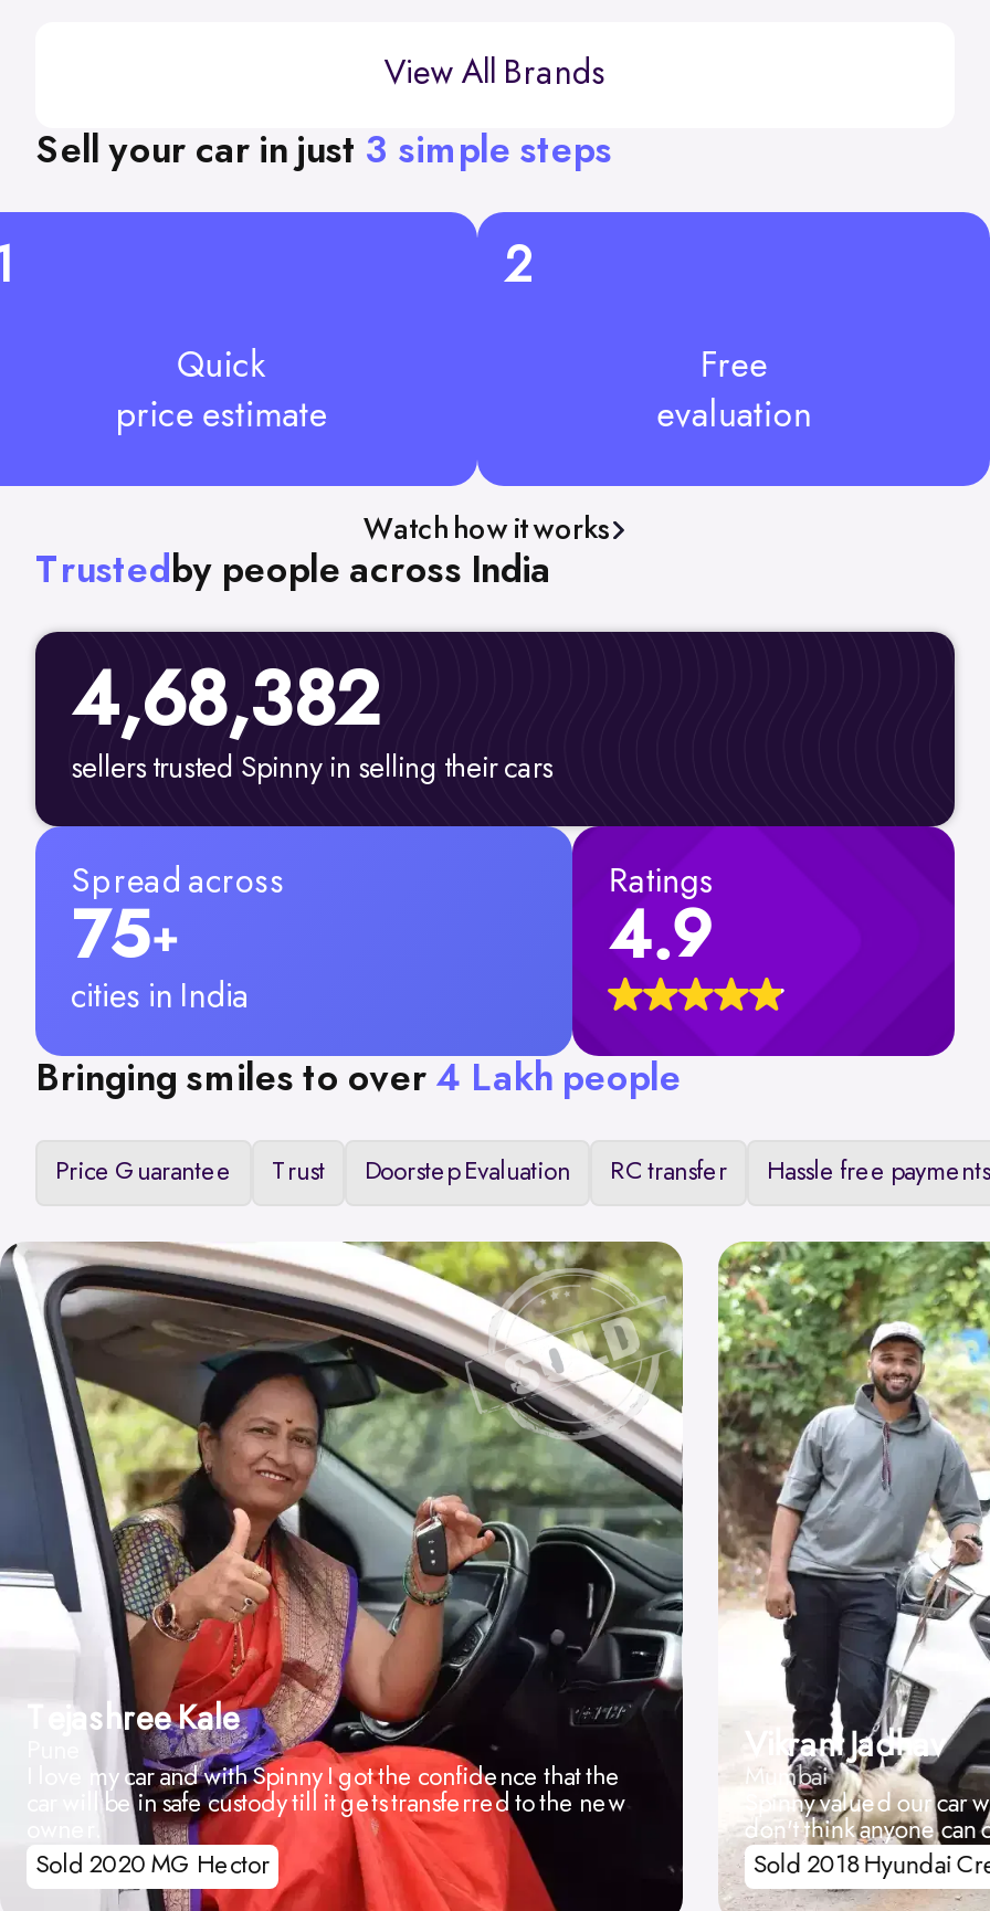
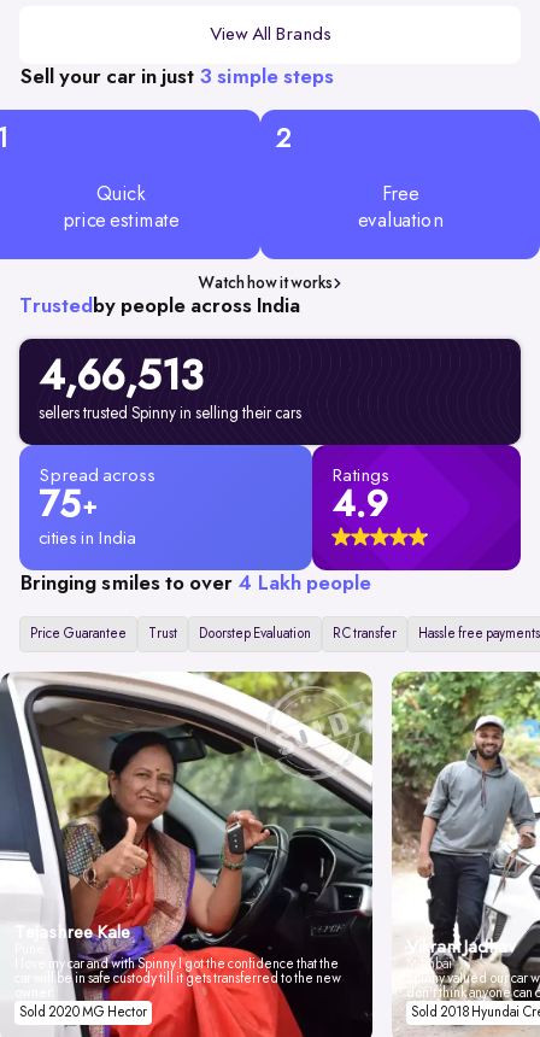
[71,667,380,747] 4,68,382 -> [39,358,202,402] 4,66,513

